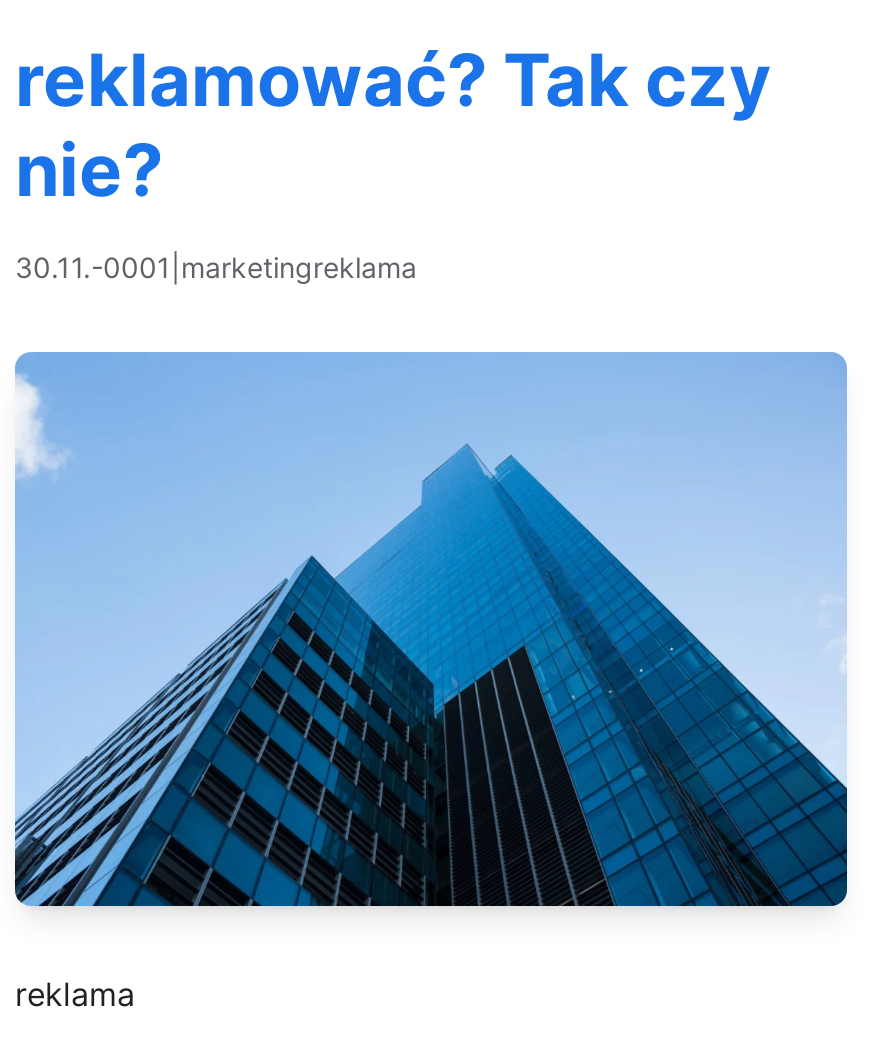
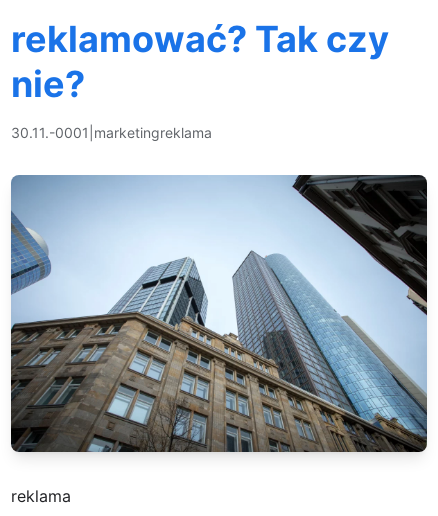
[13,352,847,908] [image] -> [10,174,428,453] [image]

